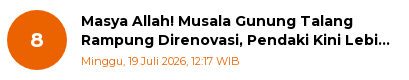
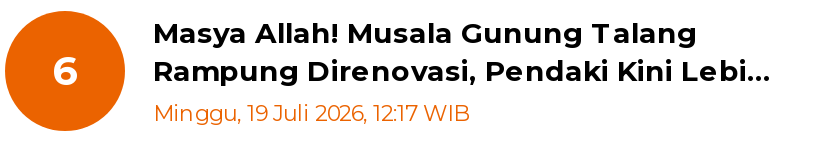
[30,28,44,52] 8 -> [52,47,78,95] 6

